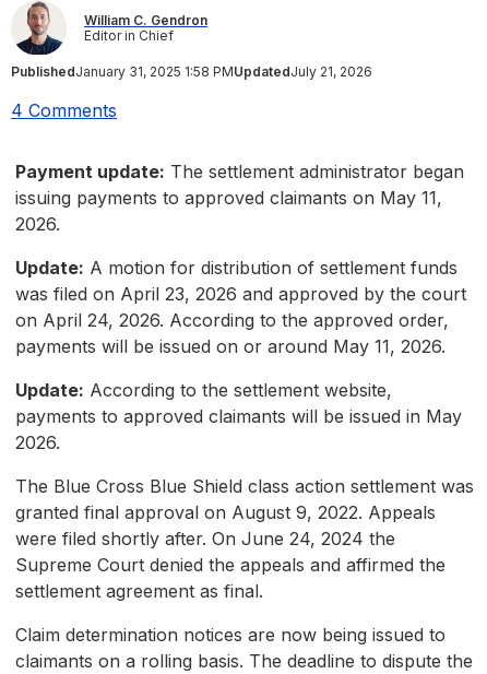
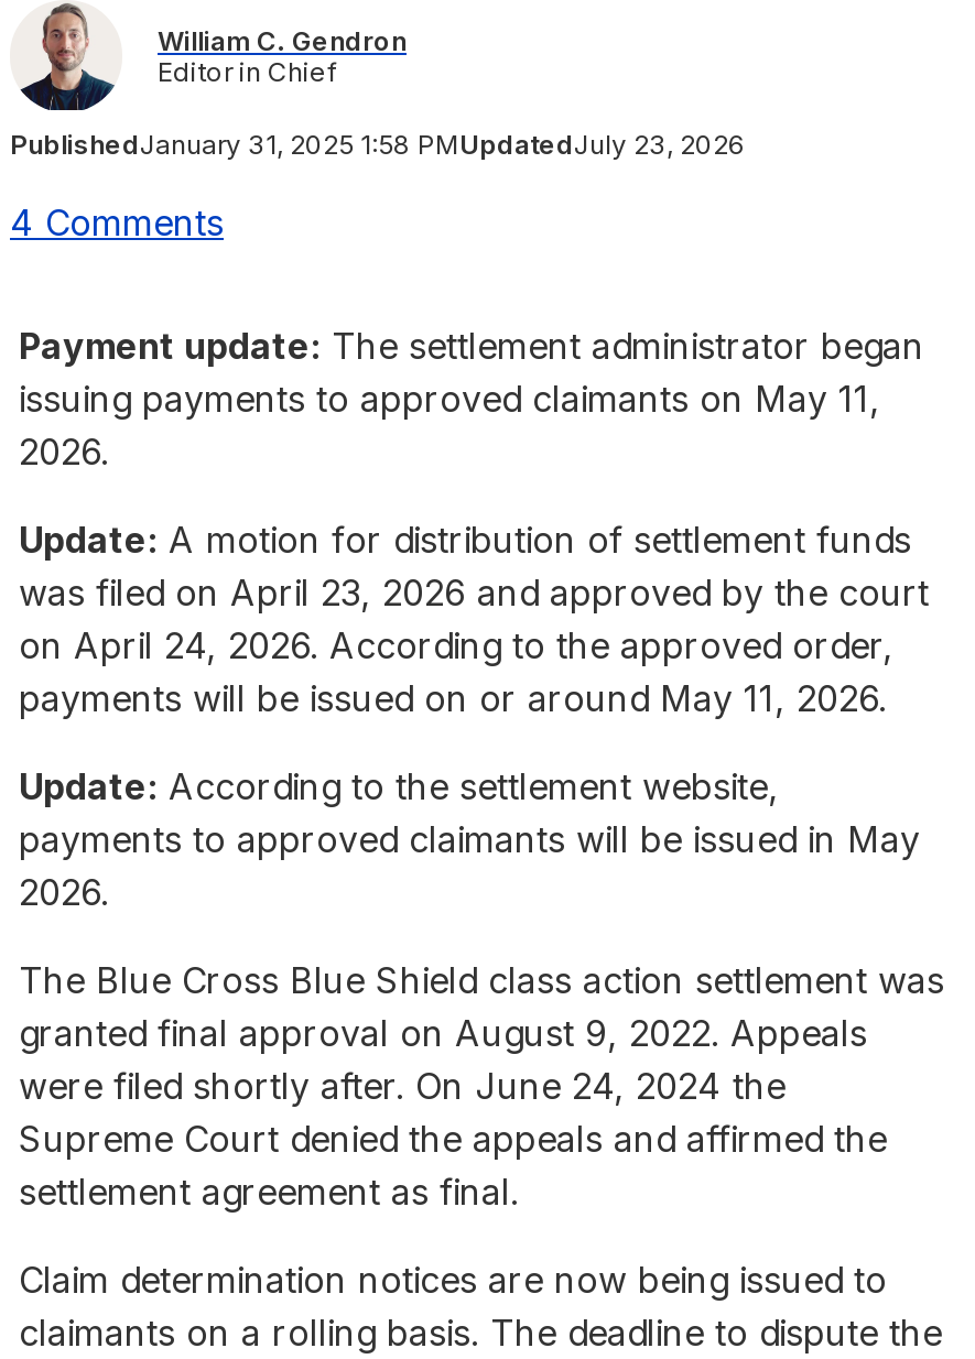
[11,64,372,80] PublishedJanuary 31, 2025 1:58 PMUpdatedJuly 21, 2026 -> [10,128,746,161] PublishedJanuary 31, 2025 1:58 PMUpdatedJuly 23, 2026

